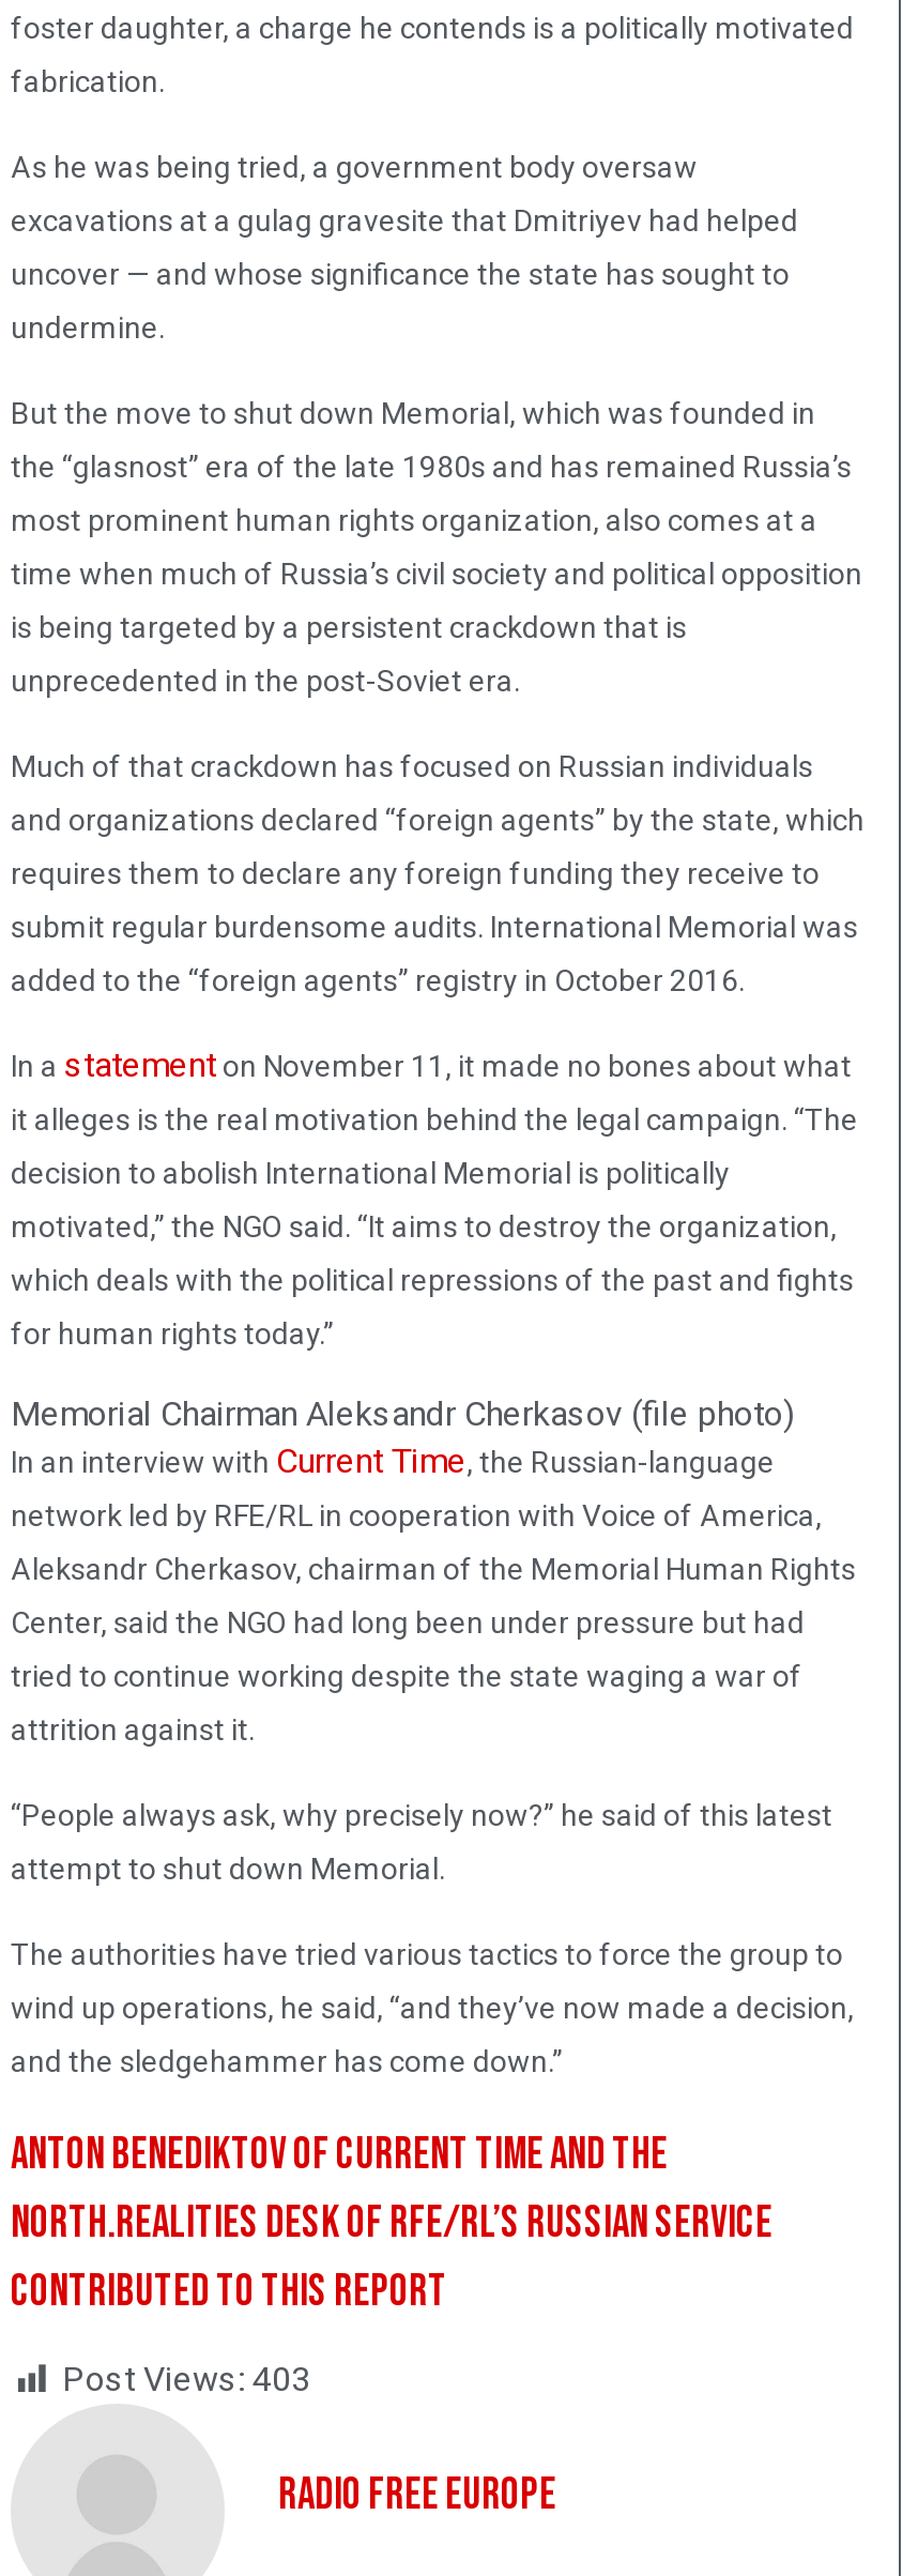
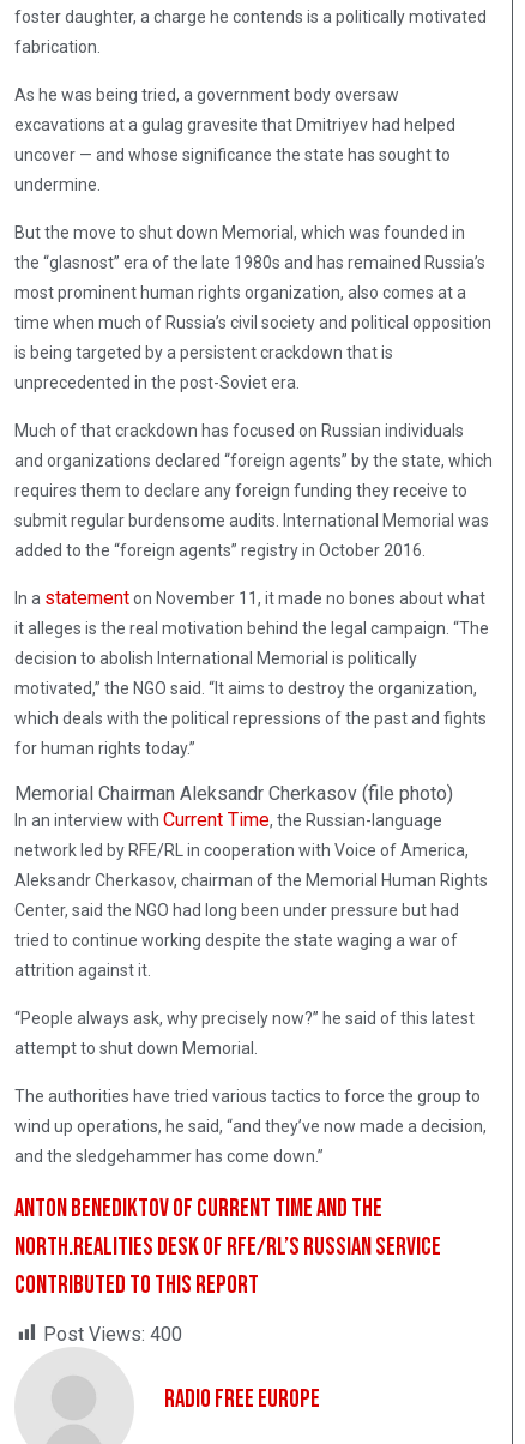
[62,2359,310,2400] Post Views: 403 -> [43,1322,182,1345] Post Views: 400

